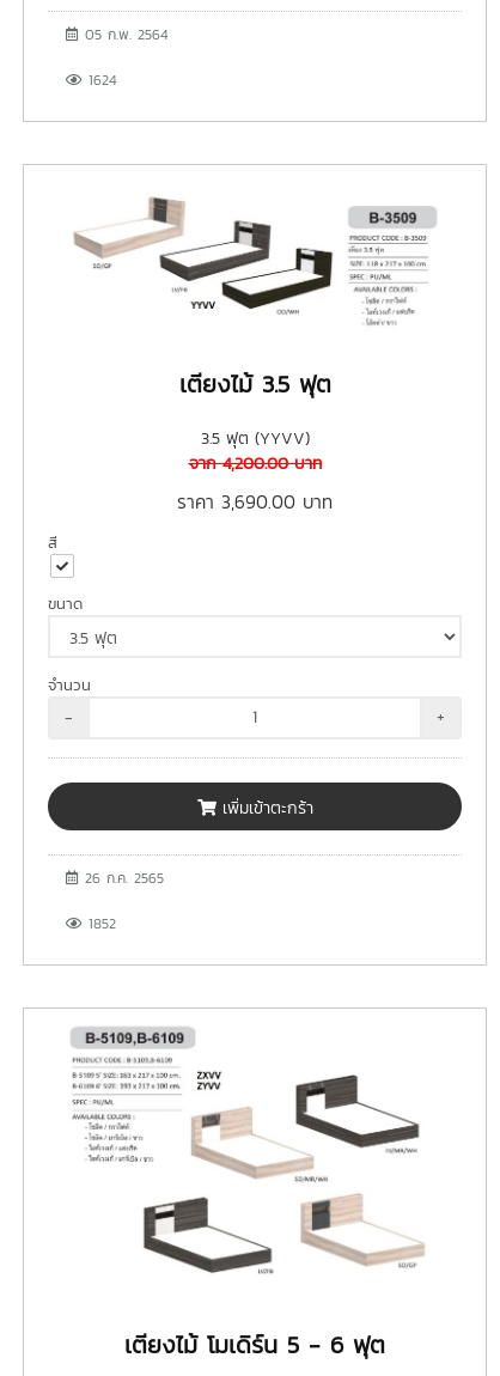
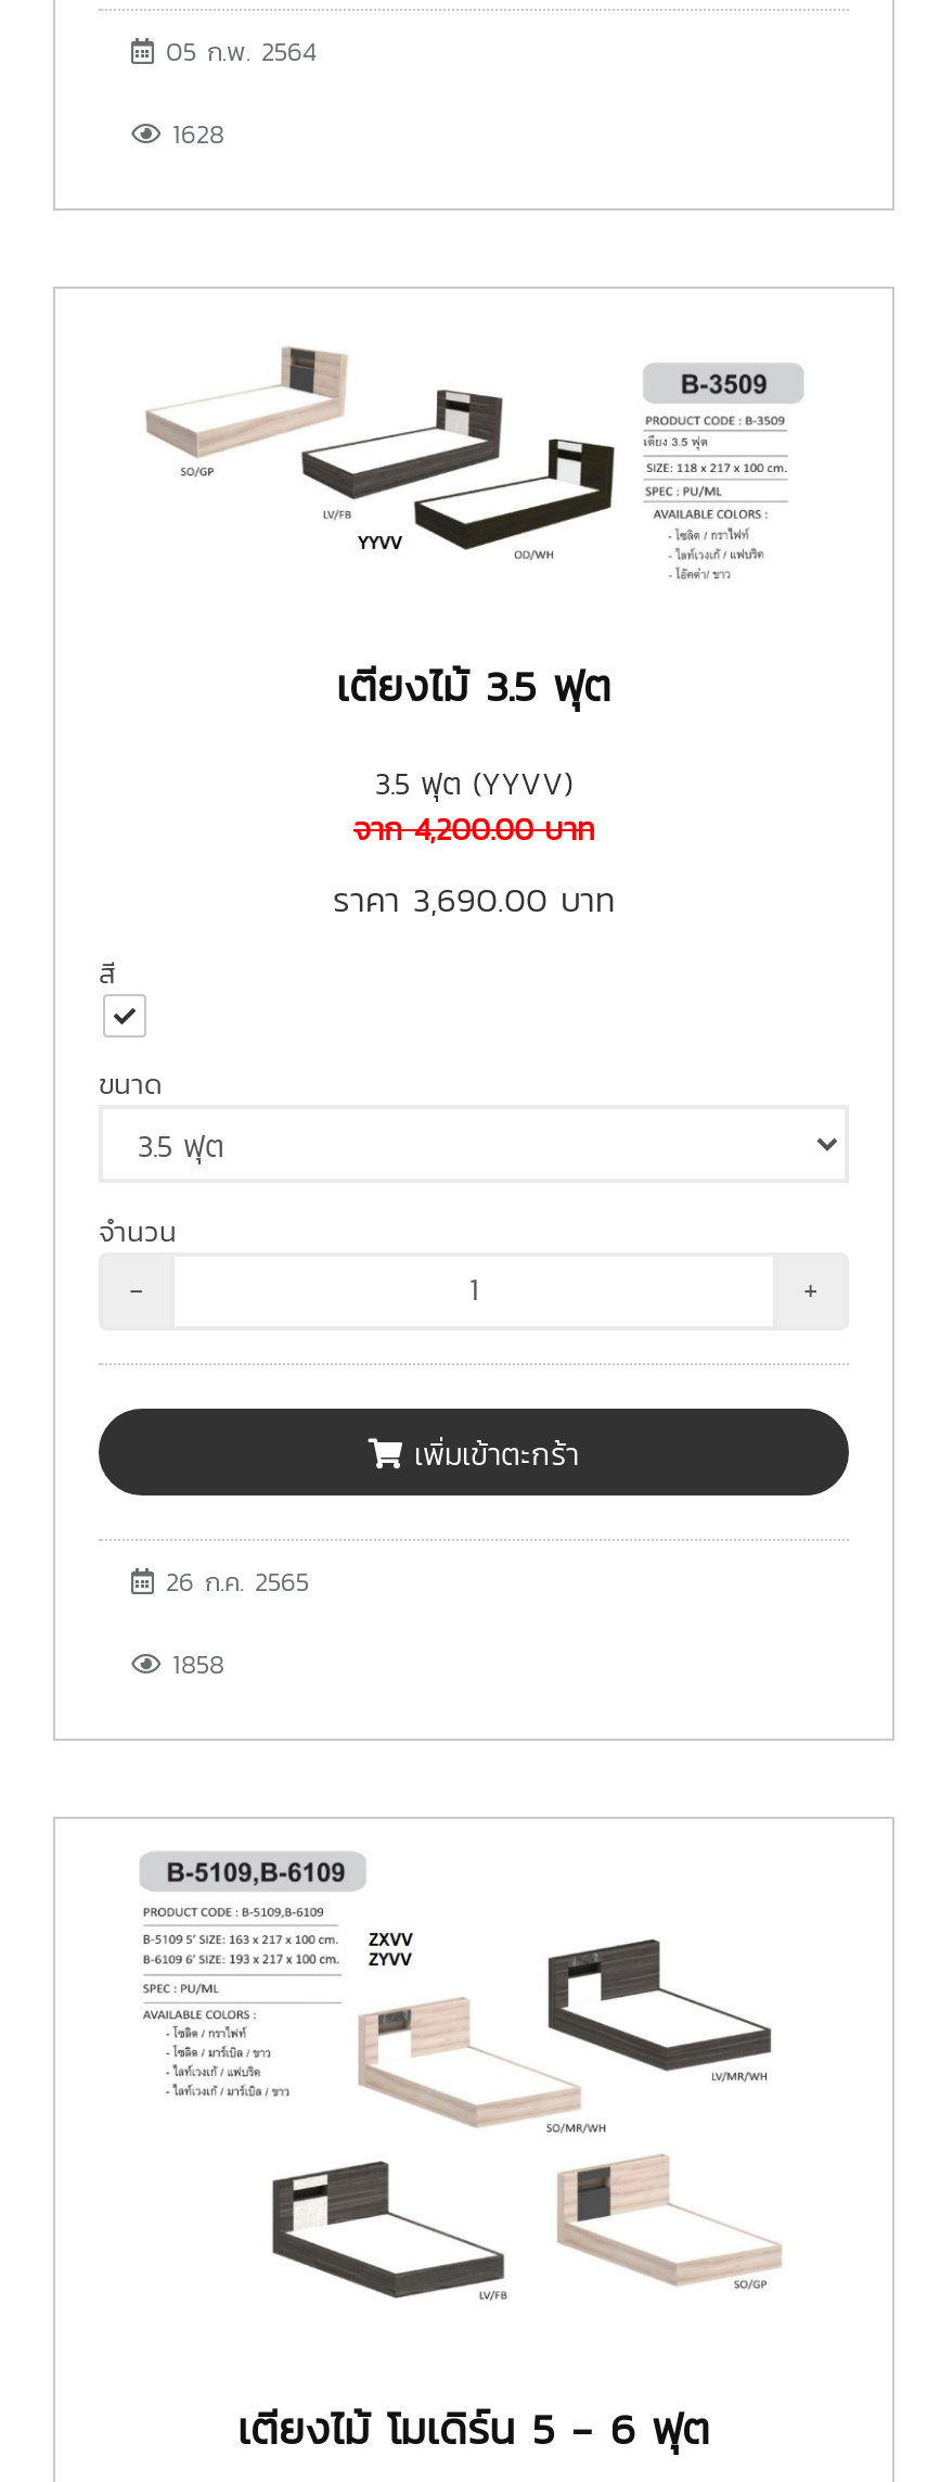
[83,69,116,90] 1624 -> [162,114,224,153] 1628
[83,913,116,934] 1852 -> [162,1645,224,1684] 1858

